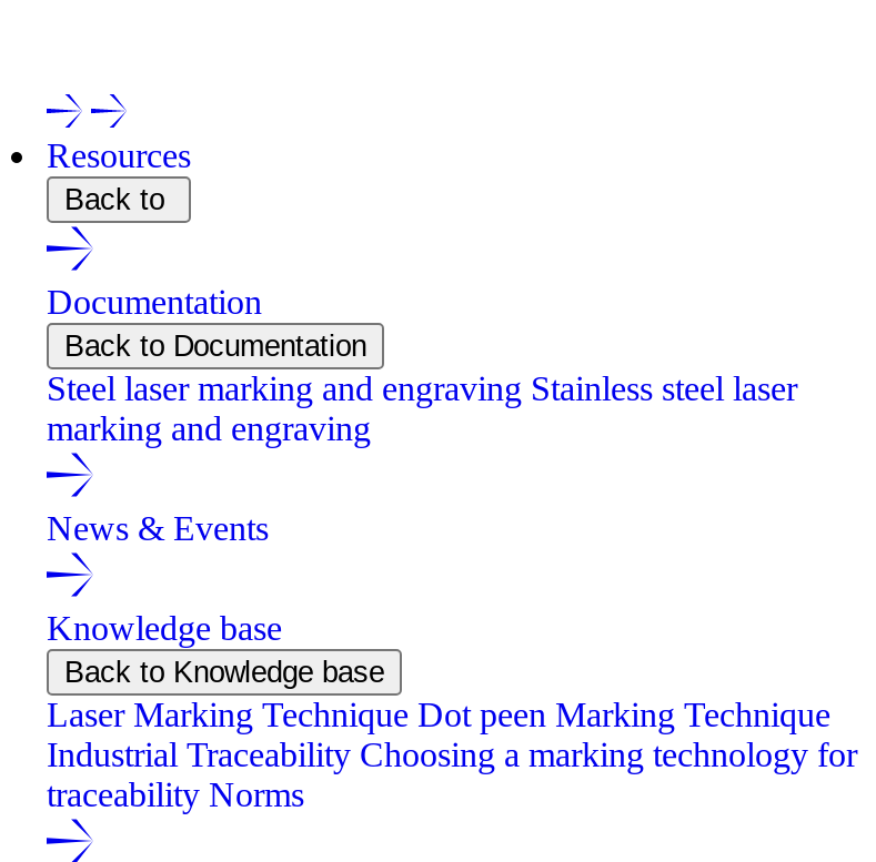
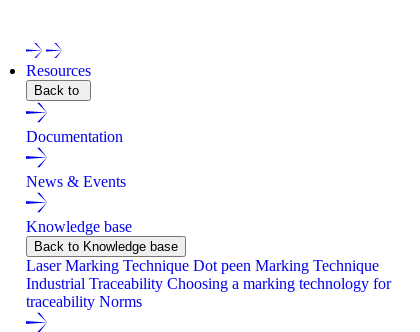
[47,329,797,447] Back to Documentation | Steel laser marking and engraving Stainless steel laser | marking and engraving -> none

